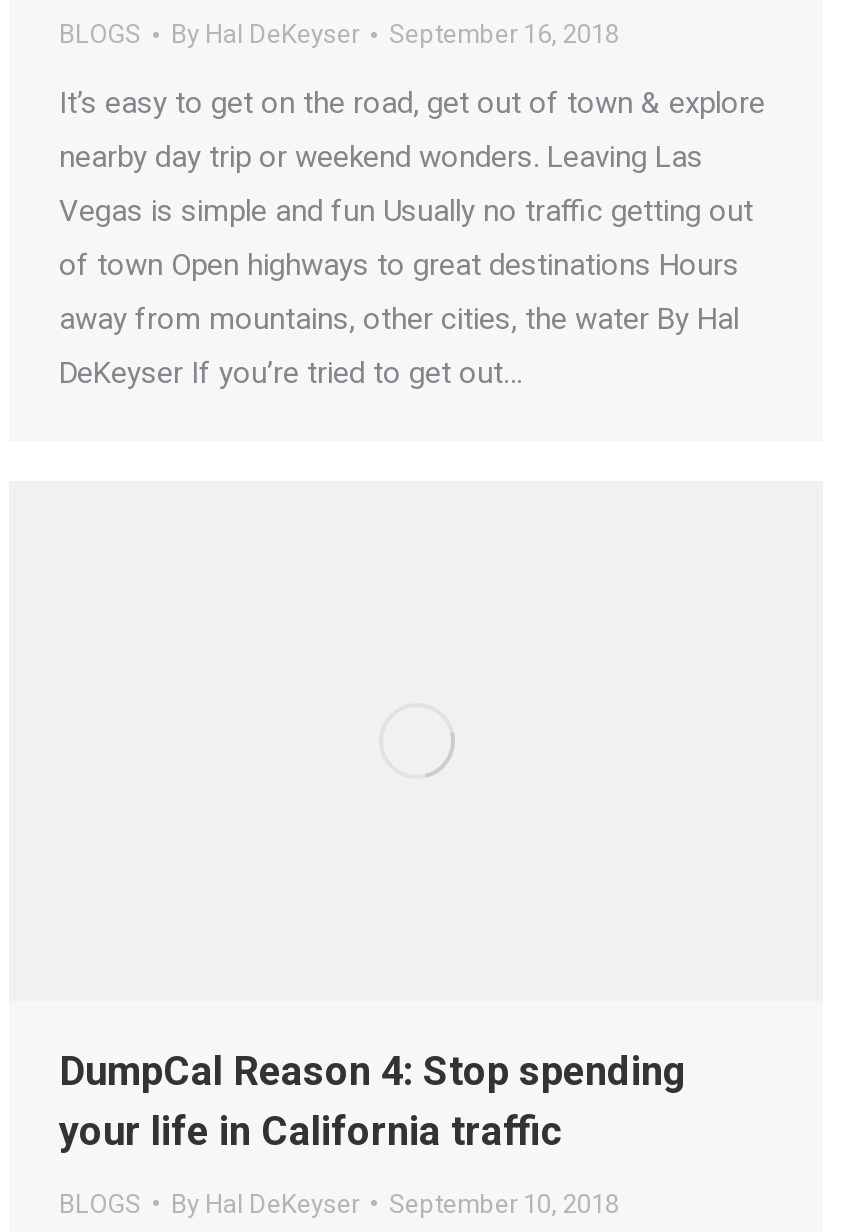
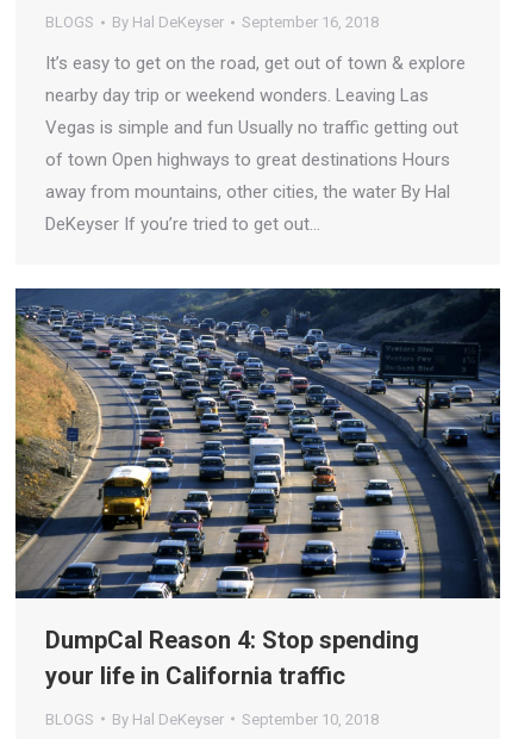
none -> [14,287,501,600] [image]

